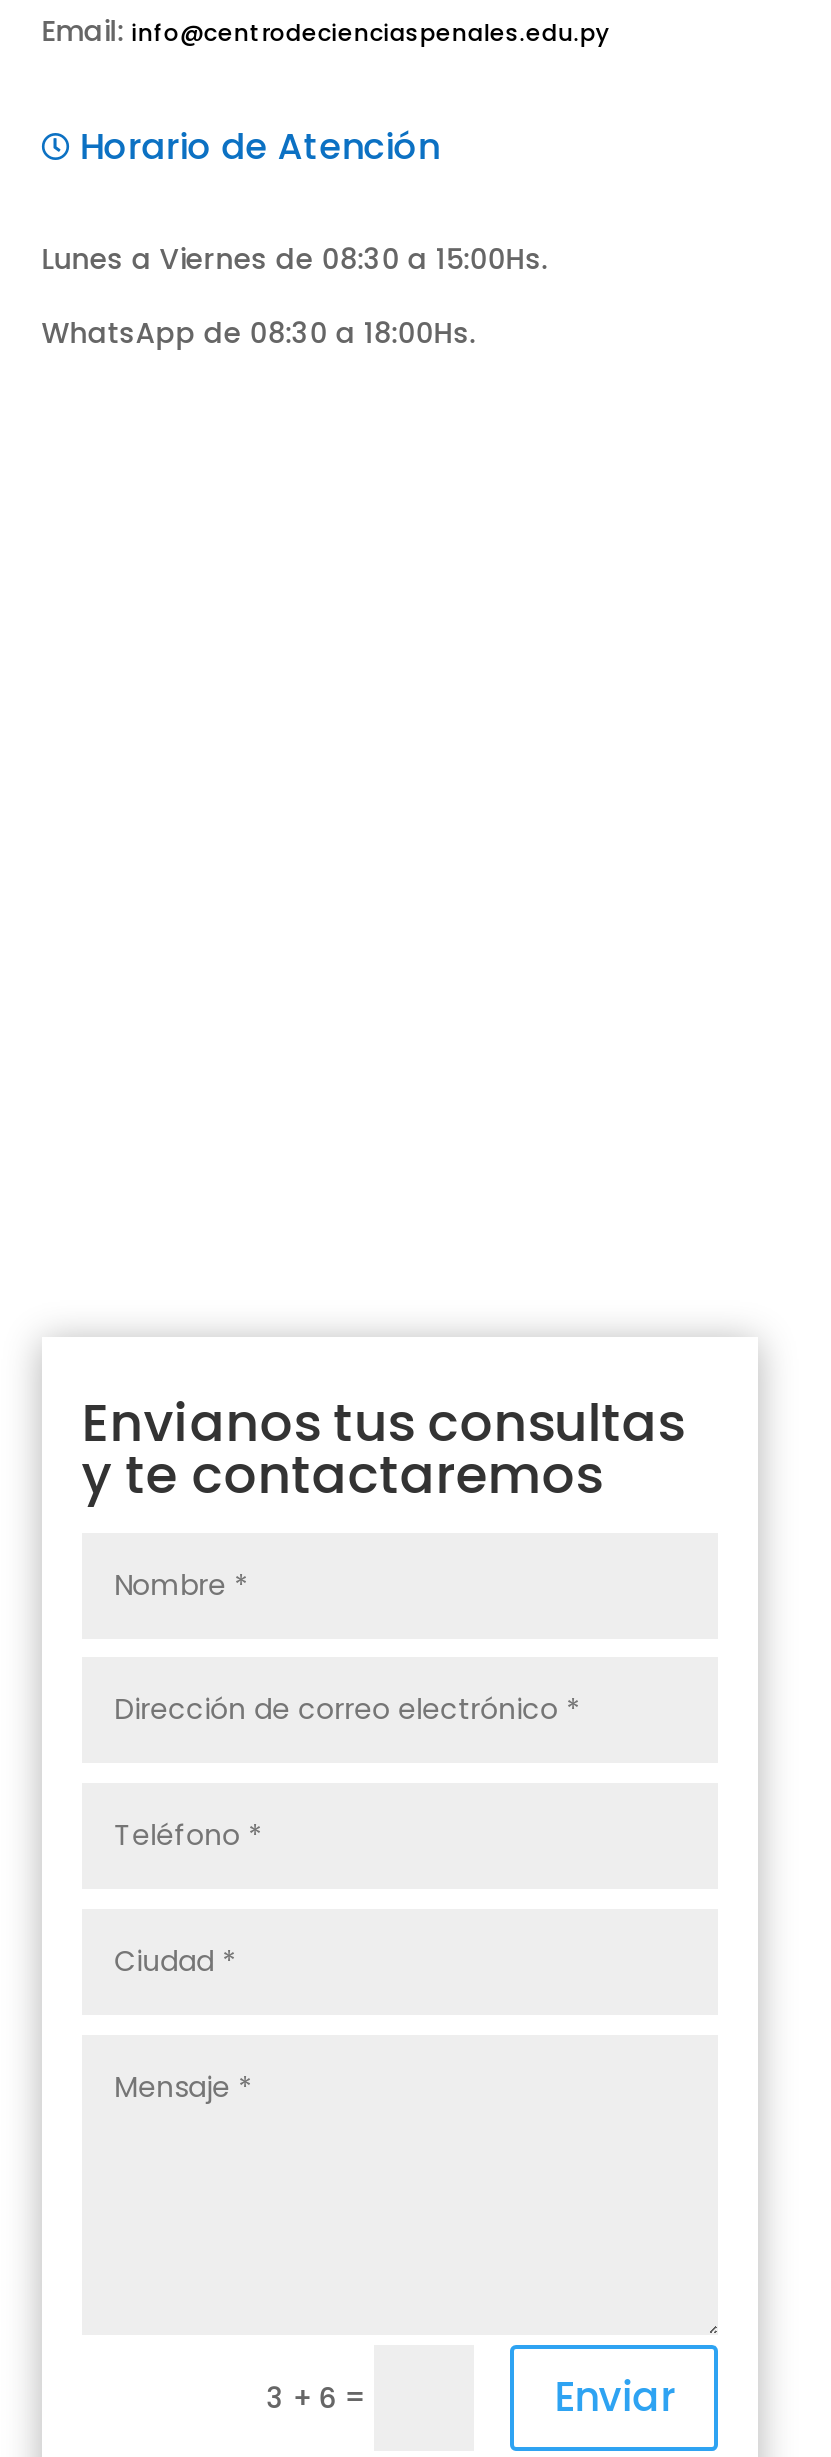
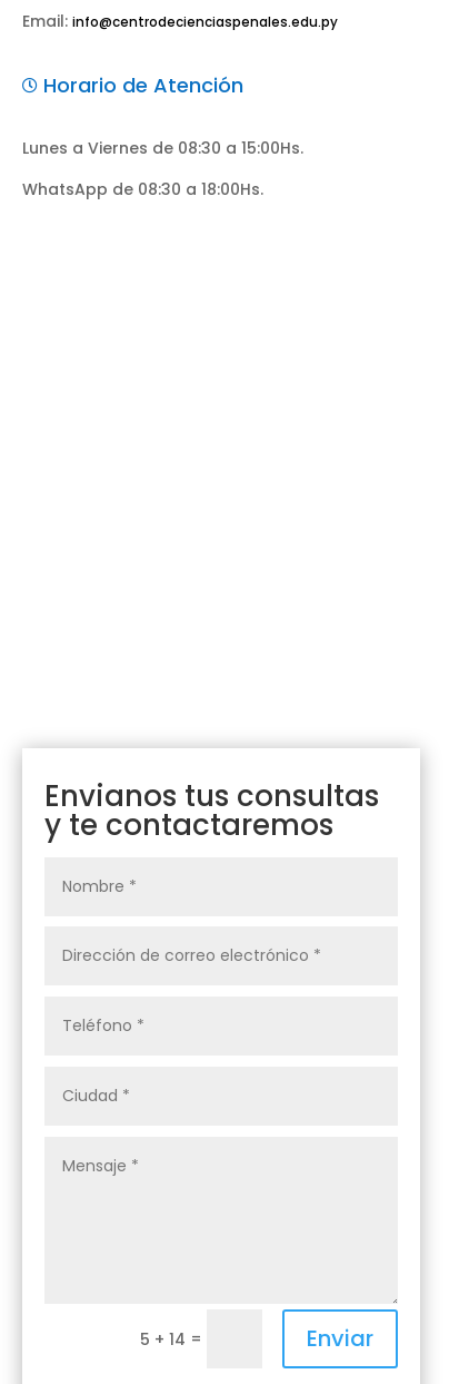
[266,2377,374,2418] 3 + 6 = -> [140,1327,207,1350] 5 + 14 =

